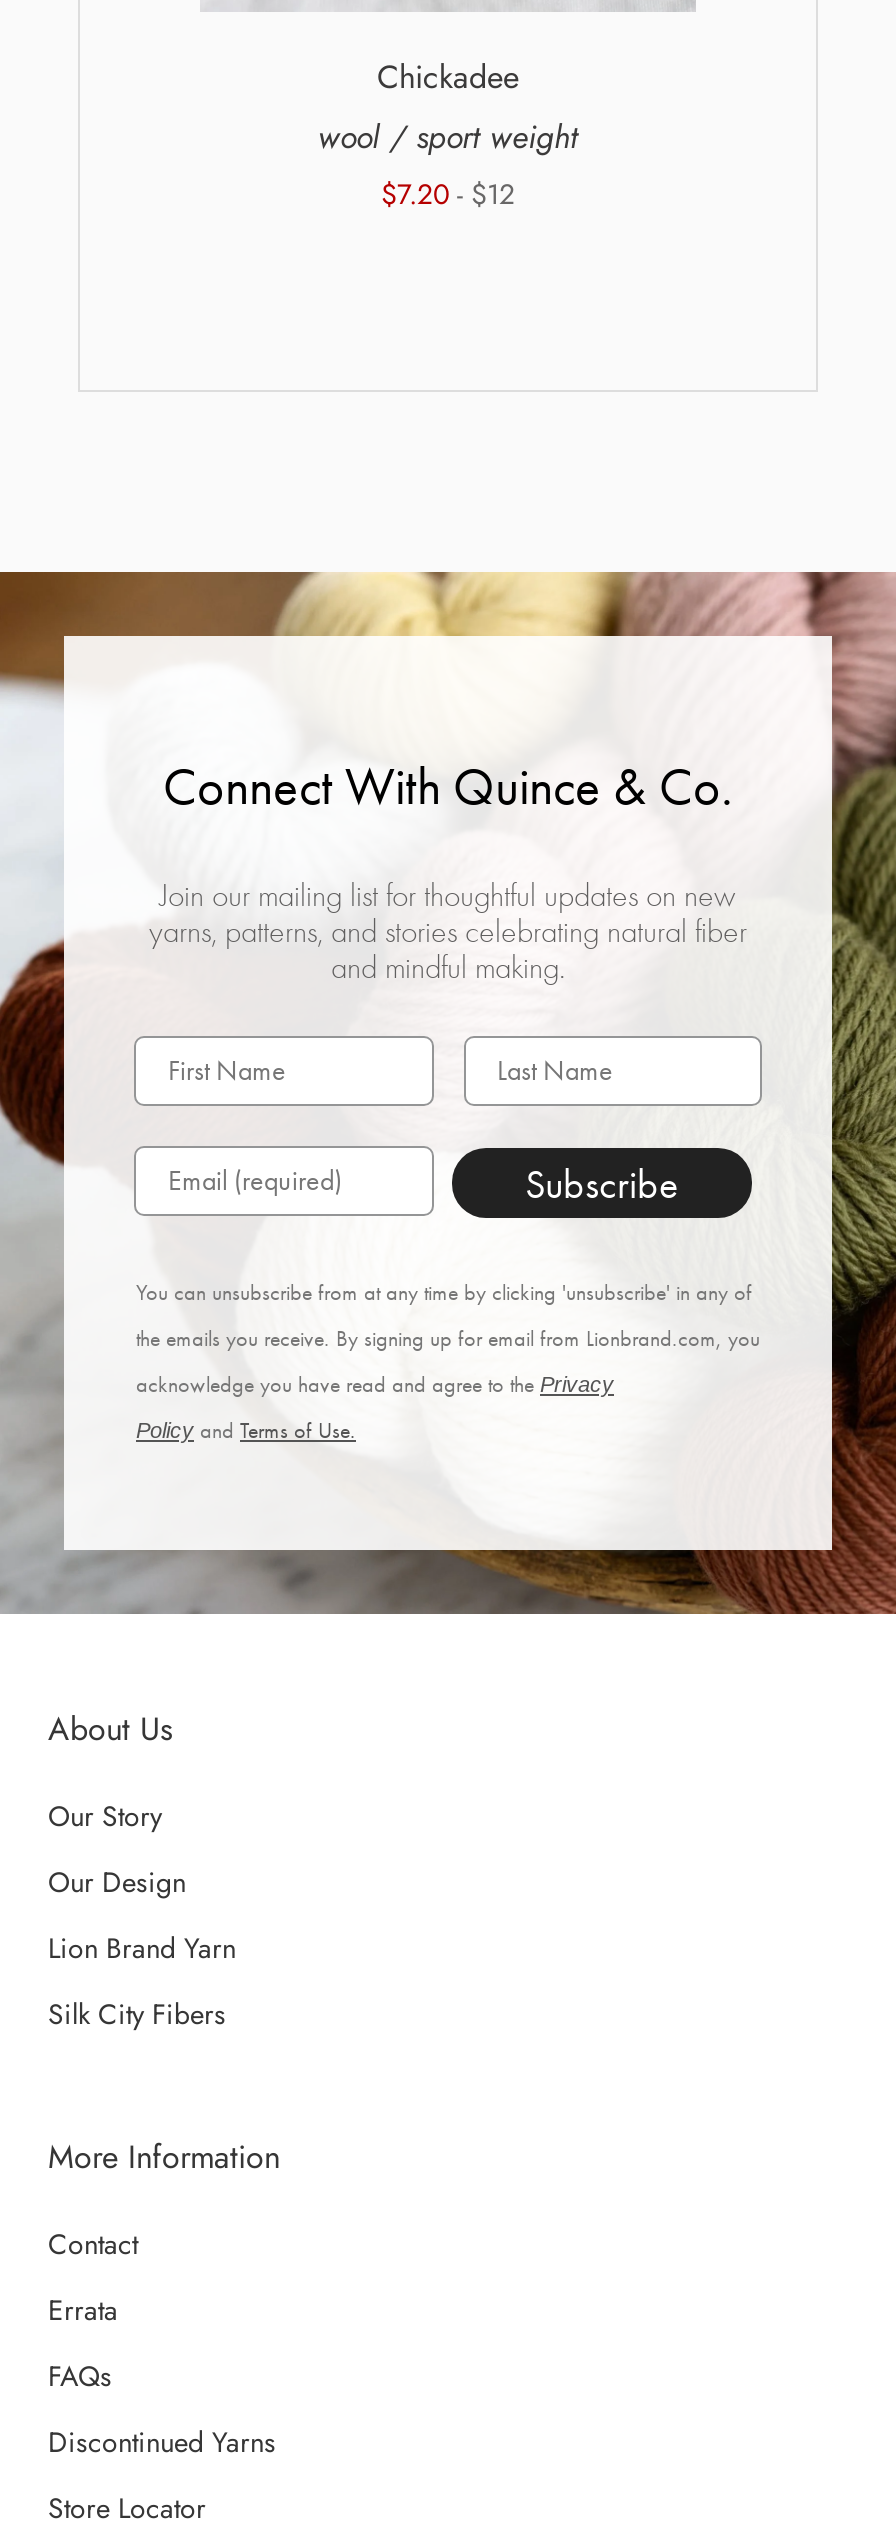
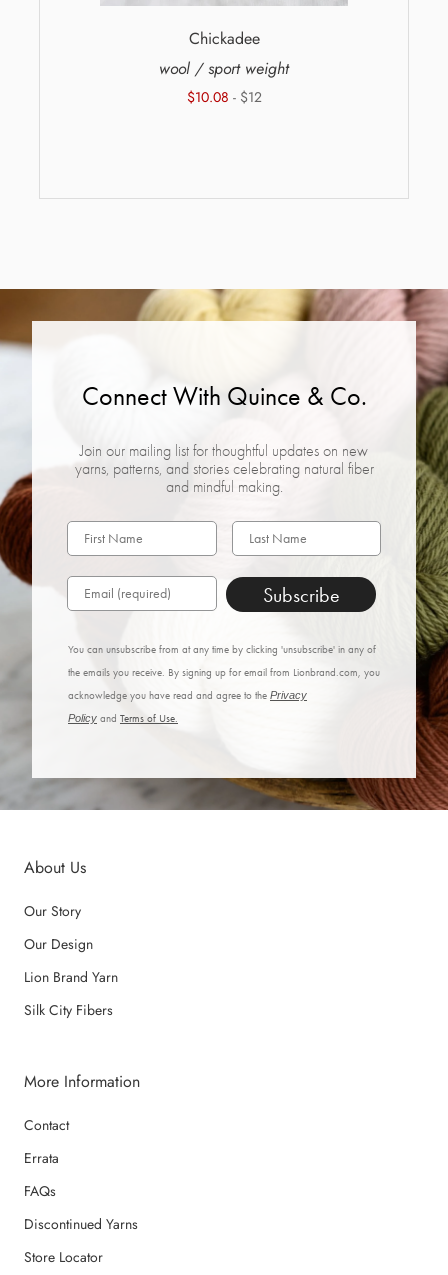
[381,175,515,215] $7.20 - $12 -> [186,87,261,107] $10.08 - $12

